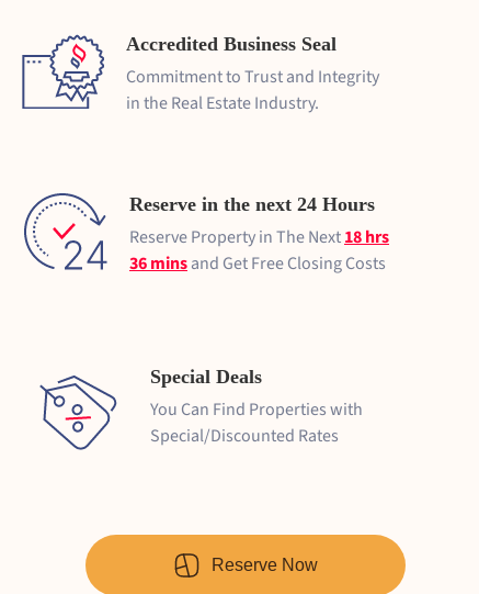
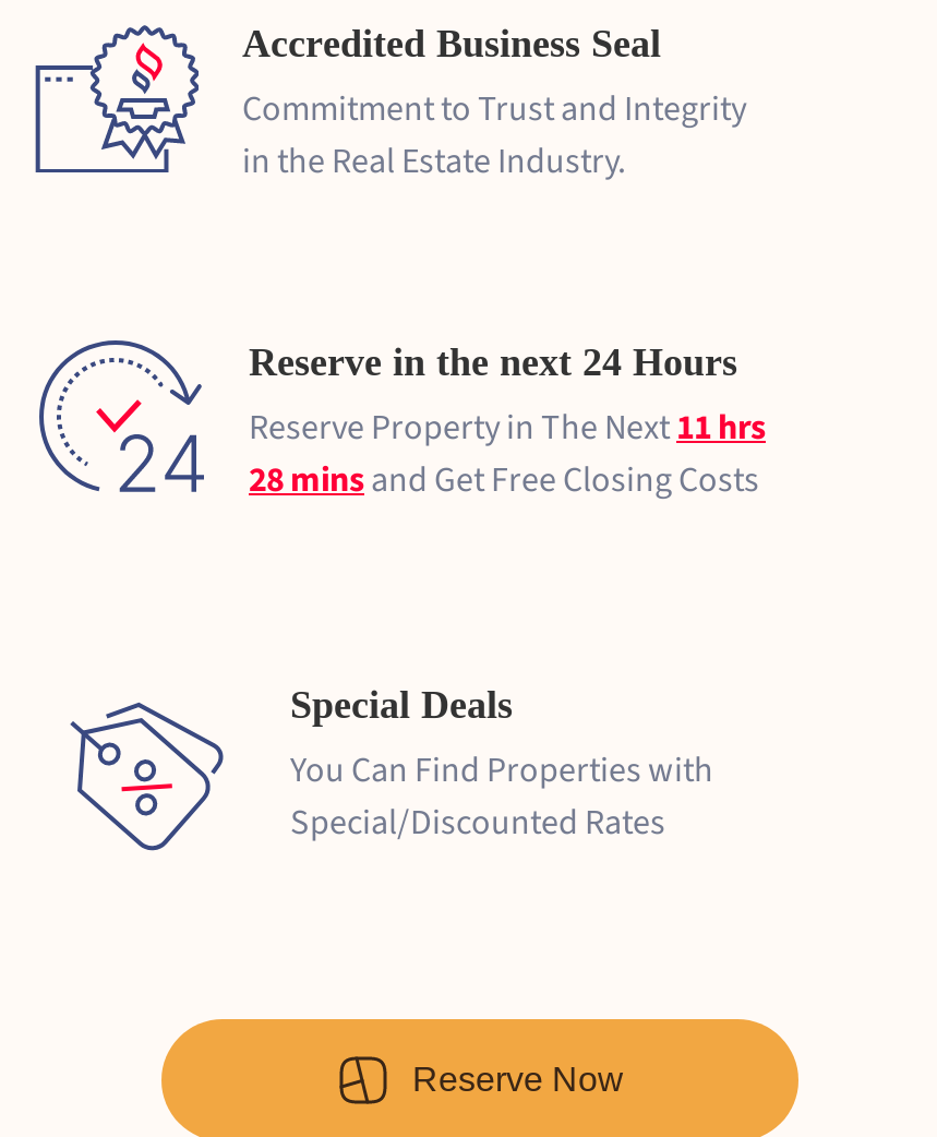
[129,225,389,250] Reserve Property in The Next 18 hrs -> [249,404,766,452] Reserve Property in The Next 11 hrs
[129,252,386,276] 36 mins and Get Free Closing Costs -> [249,457,759,505] 28 mins and Get Free Closing Costs

